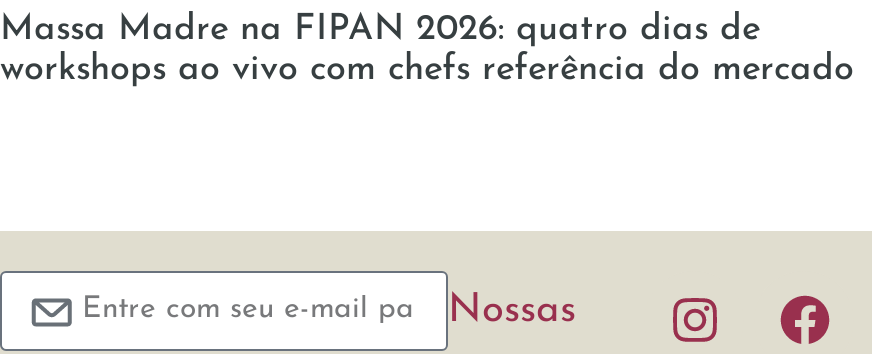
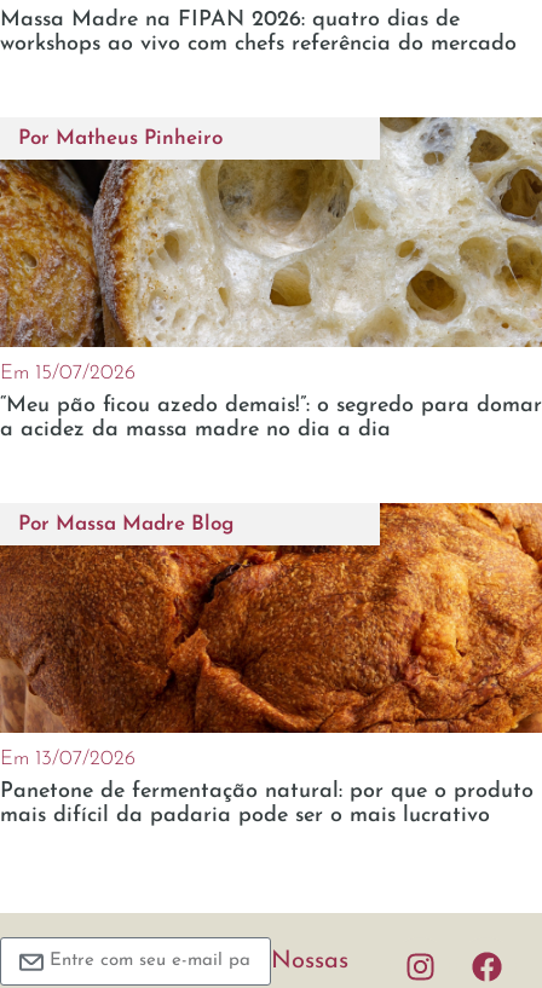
none -> [0,363,542,441] Em 15/07/2026 | “Meu pão ficou azedo demais!”: o segredo para domar | a acidez da massa madre no dia a dia
none -> [0,748,534,827] Em 13/07/2026 | Panetone de fermentação natural: por que o produto | mais difícil da padaria pode ser o mais lucrativo
none -> [4,116,538,347] [image] | Por Matheus Pinheiro
none -> [4,502,538,734] [image] | Por Massa Madre Blog

